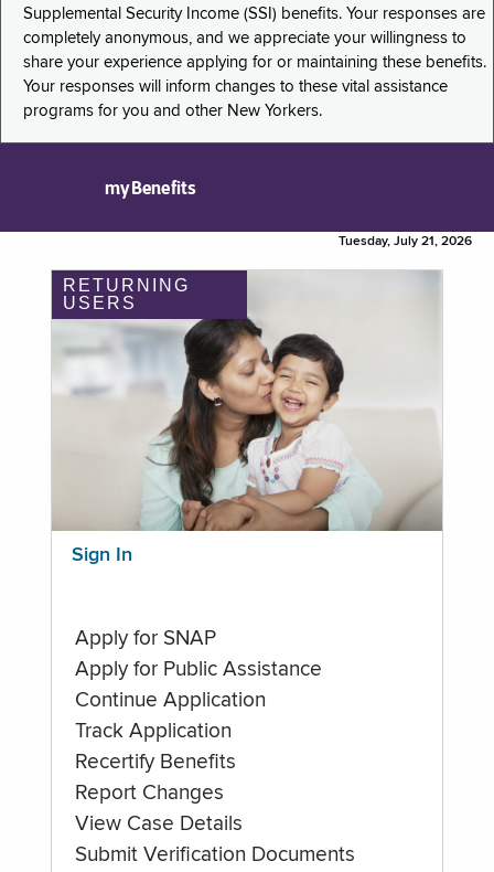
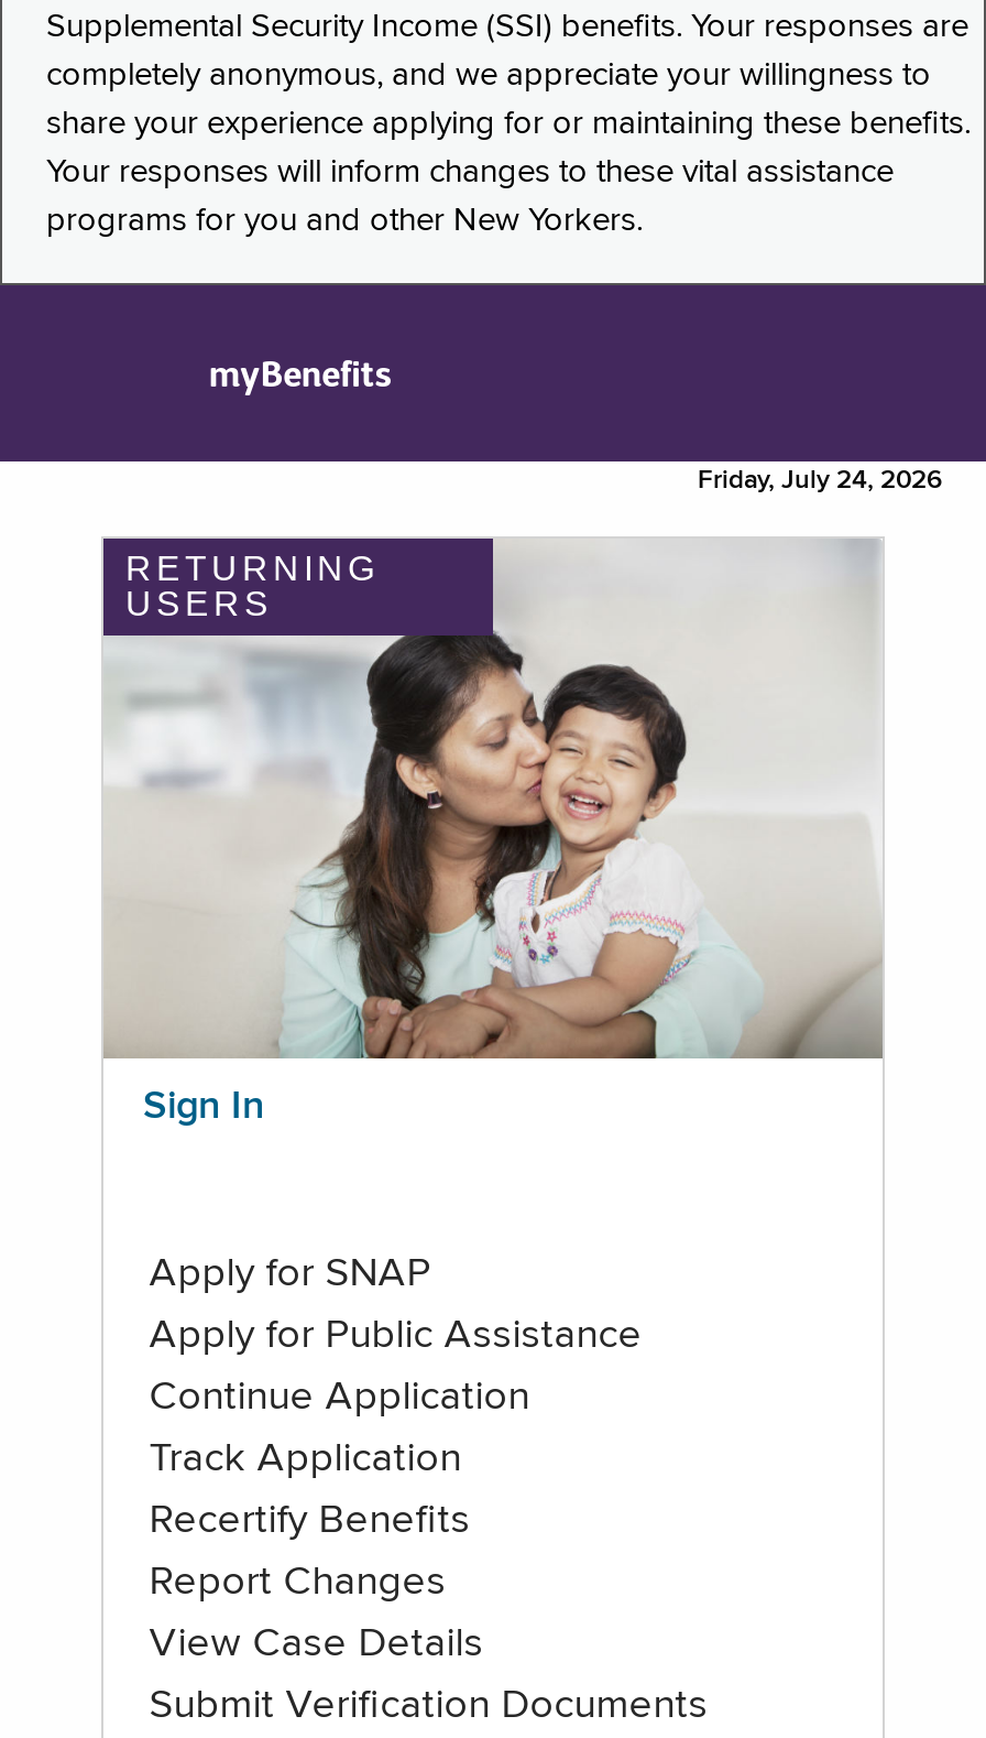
[339,235,472,248] Tuesday, July 21, 2026 -> [698,468,942,495] Friday, July 24, 2026

